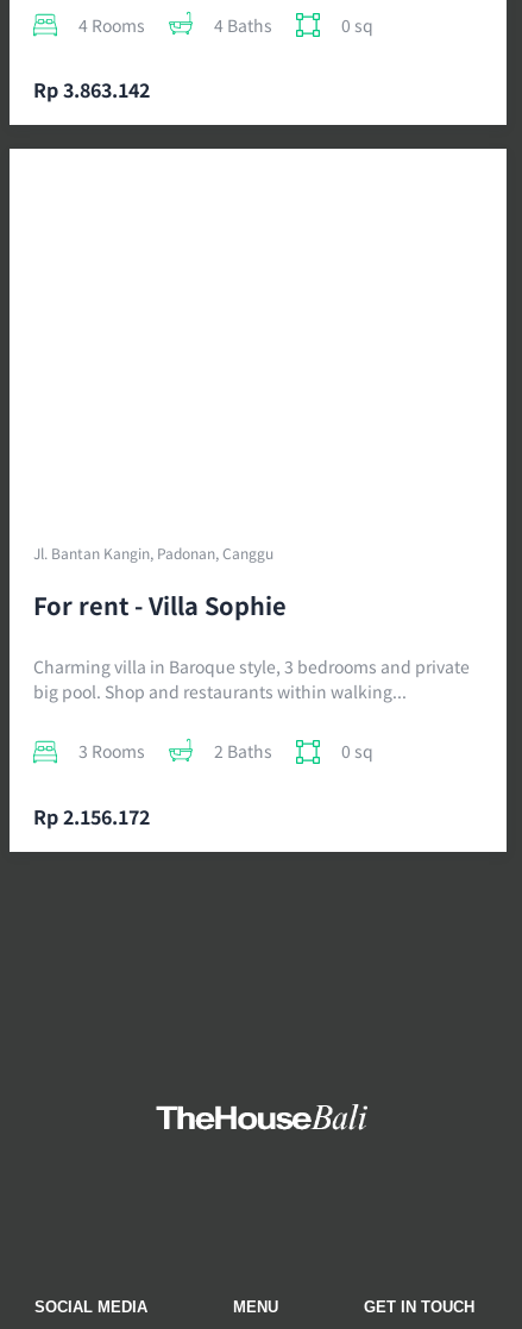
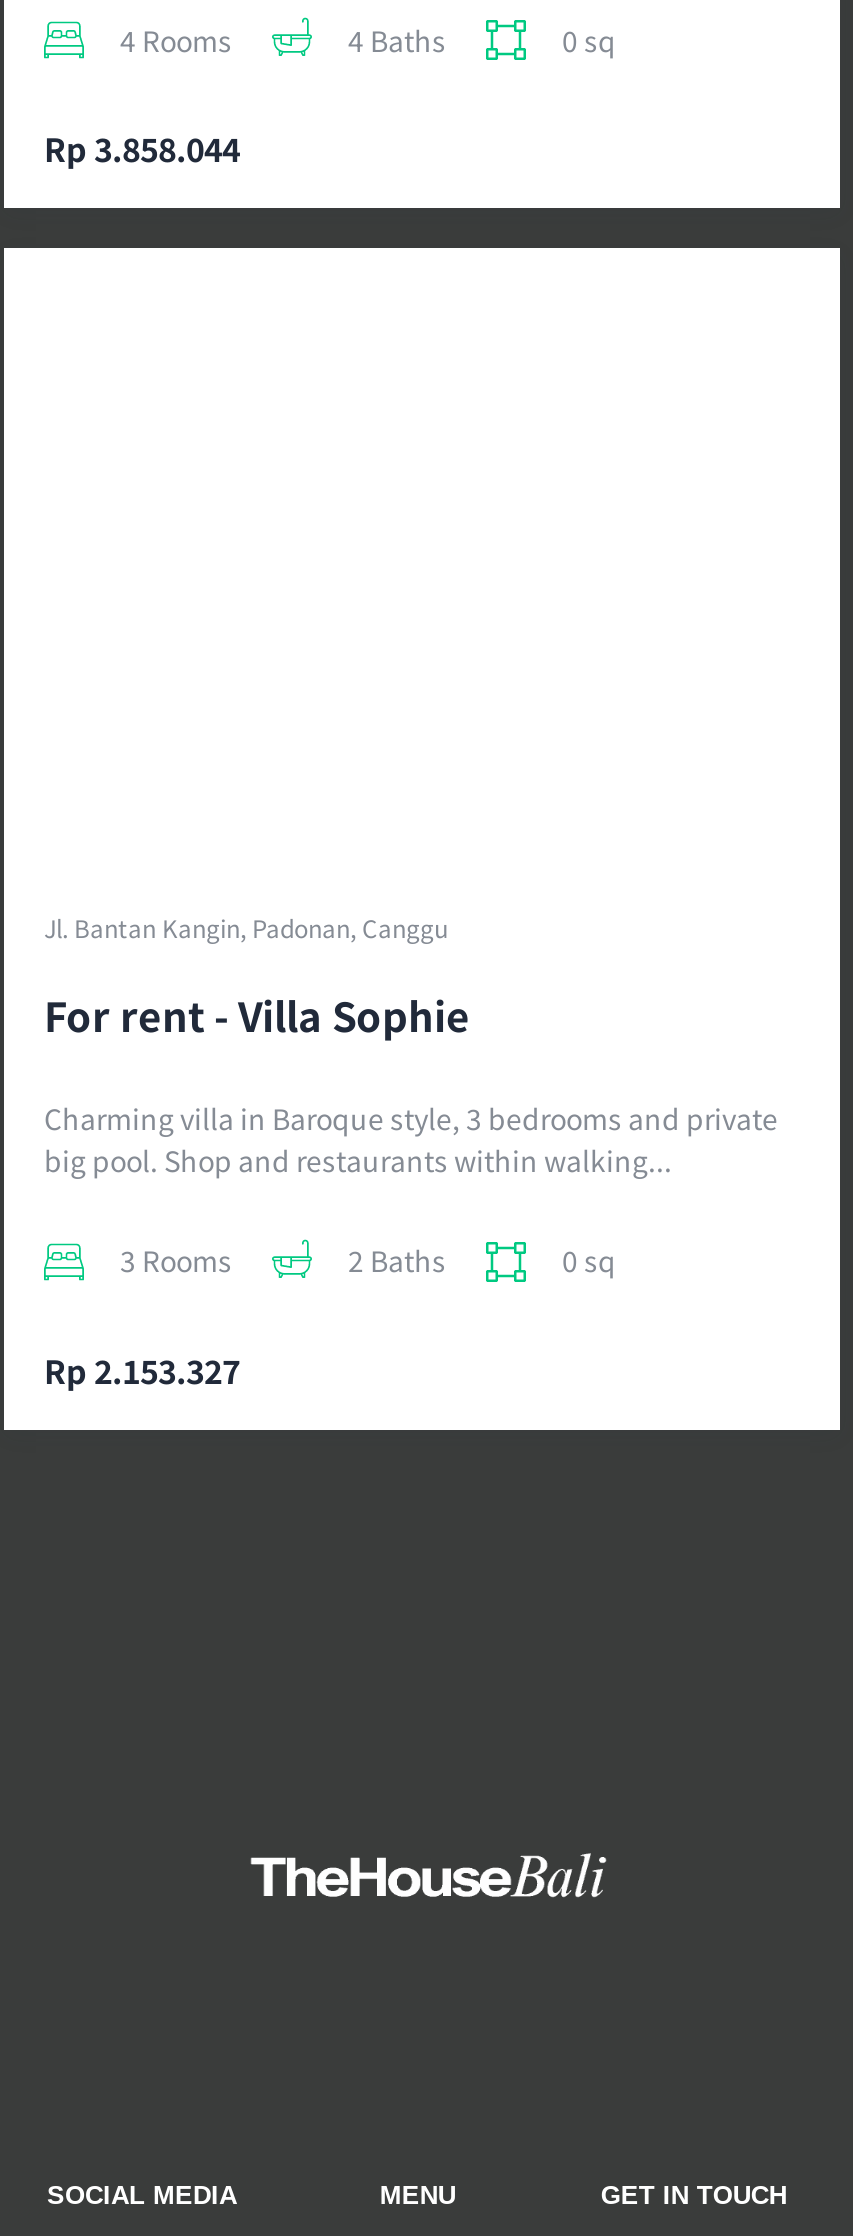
[33,75,150,104] Rp 3.863.142 -> [44,125,240,173] Rp 3.858.044
[33,802,150,830] Rp 2.156.172 -> [44,1346,240,1394] Rp 2.153.327

